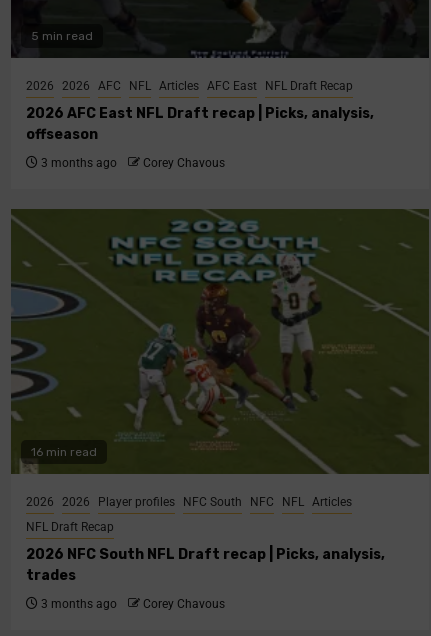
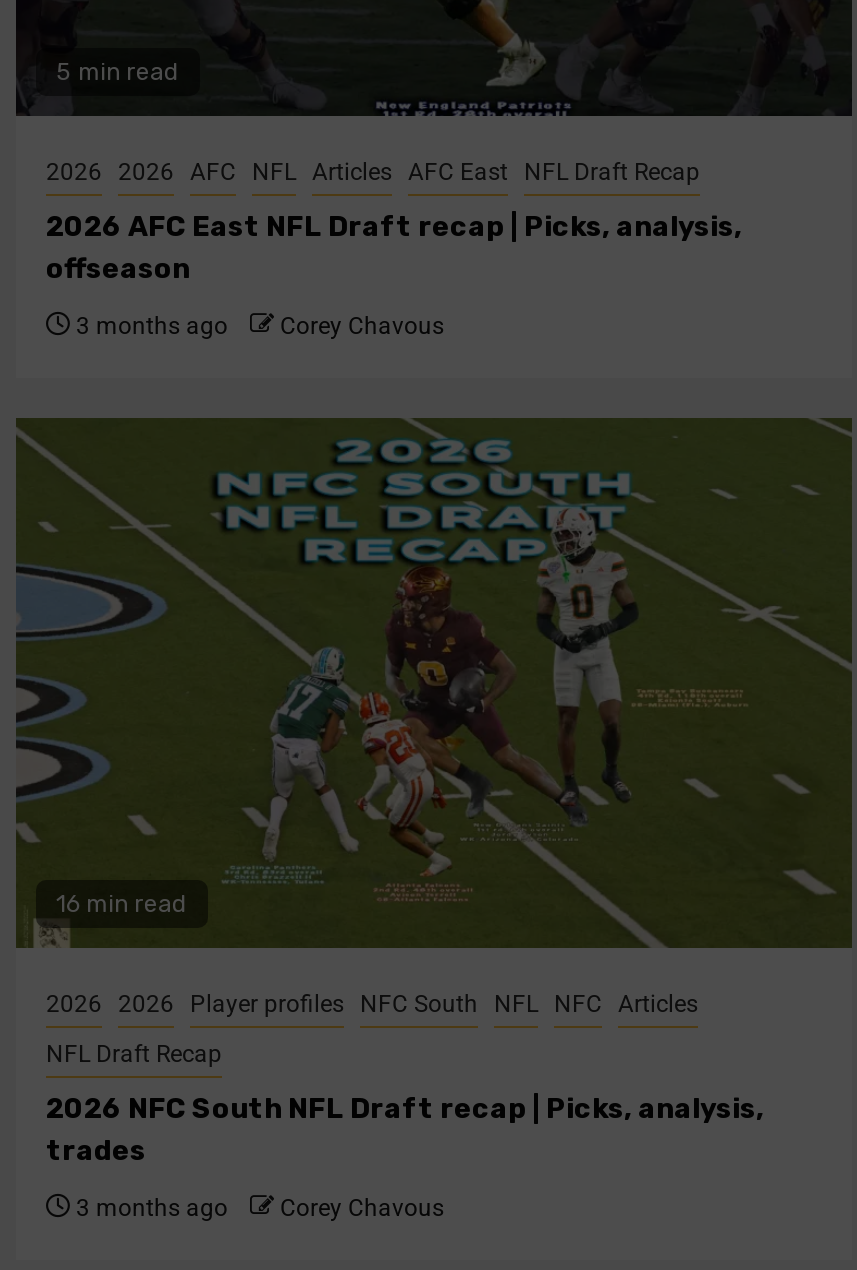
[26,495,352,509] 2026 2026 Player profiles NFC South NFC NFL Articles -> [46,990,698,1018] 2026 2026 Player profiles NFC South NFL NFC Articles

